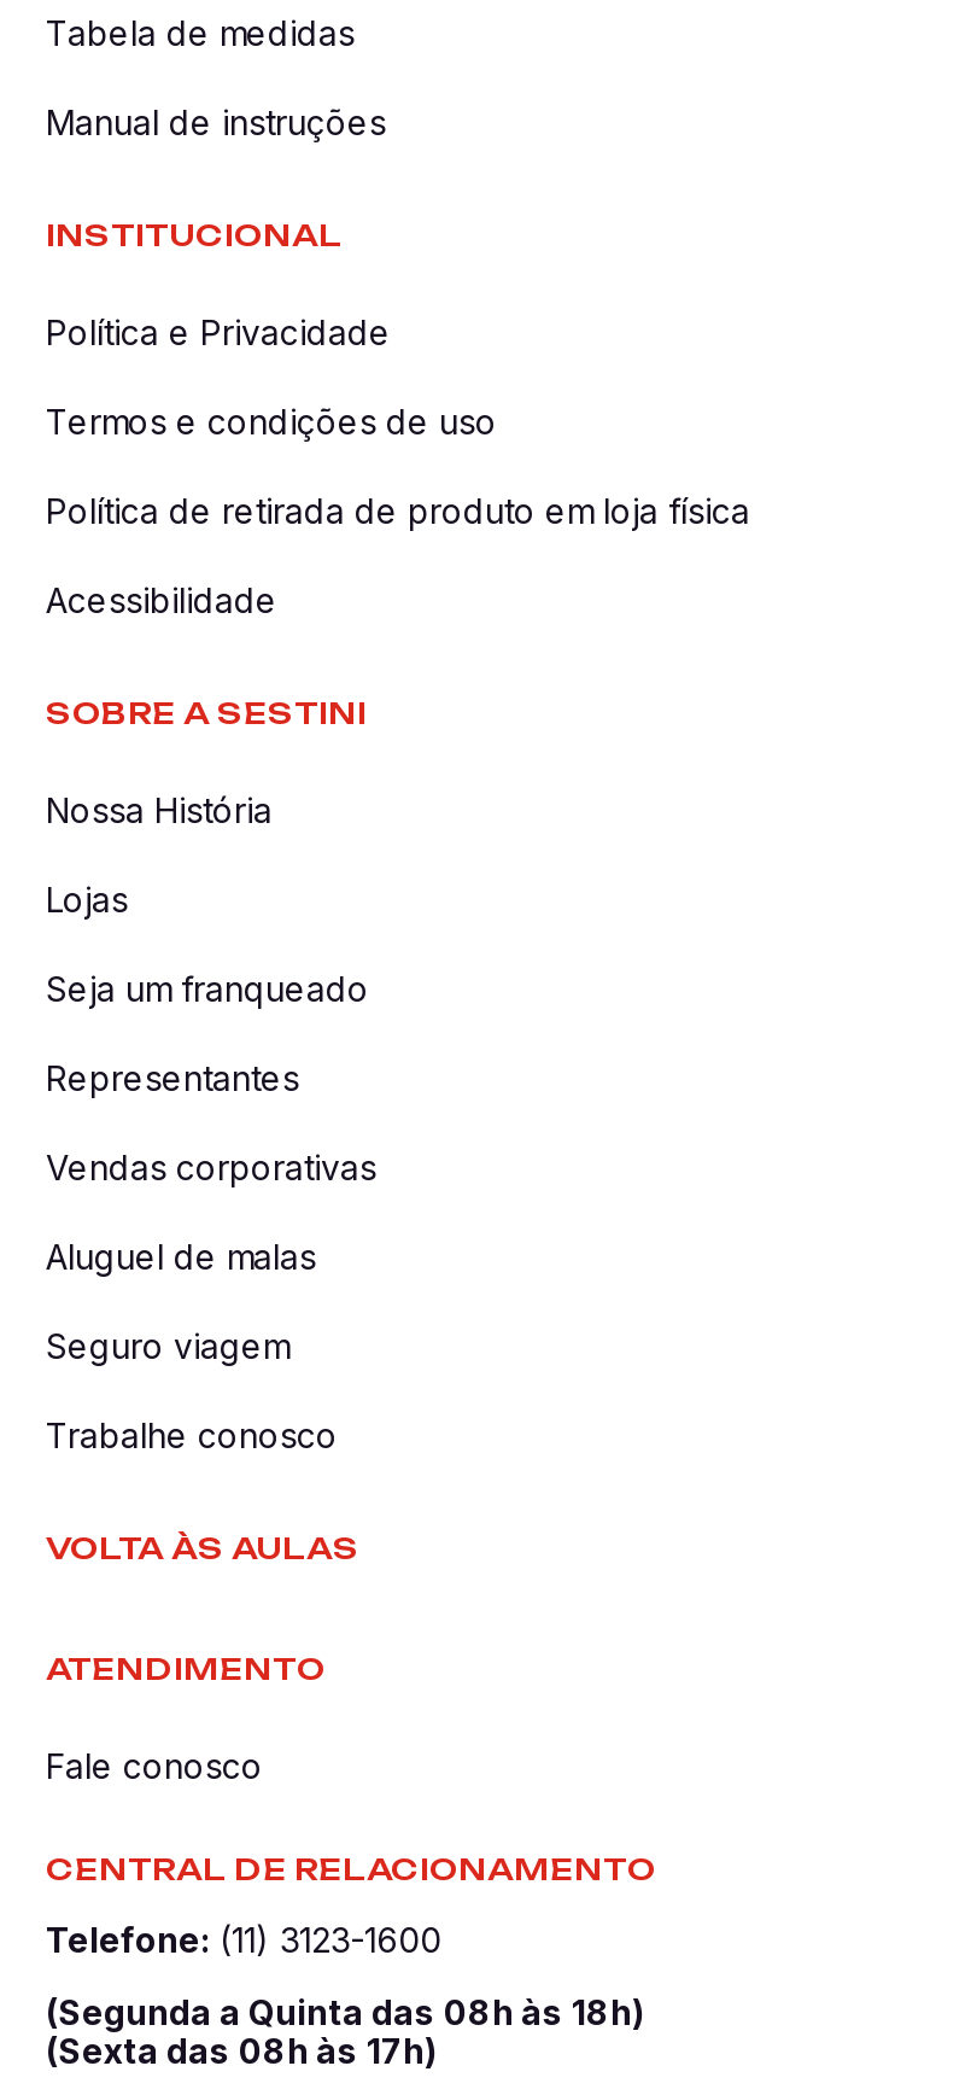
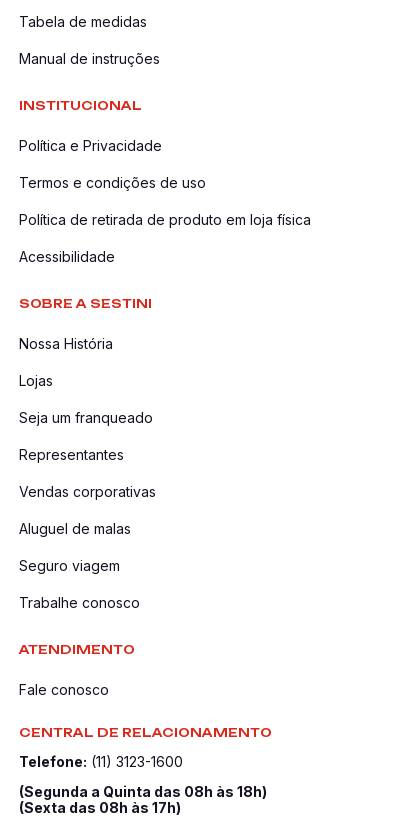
[46,1530,359,1566] VOLTA ÀS AULAS -> none

